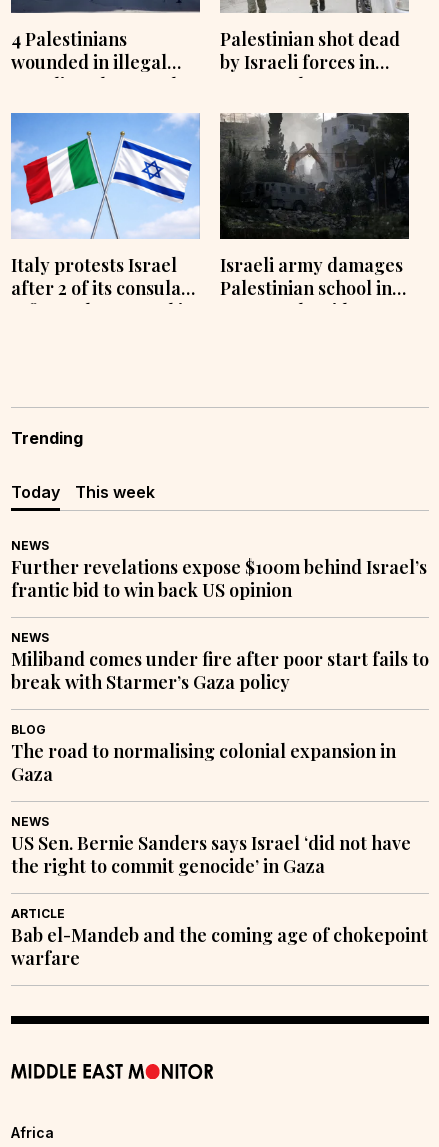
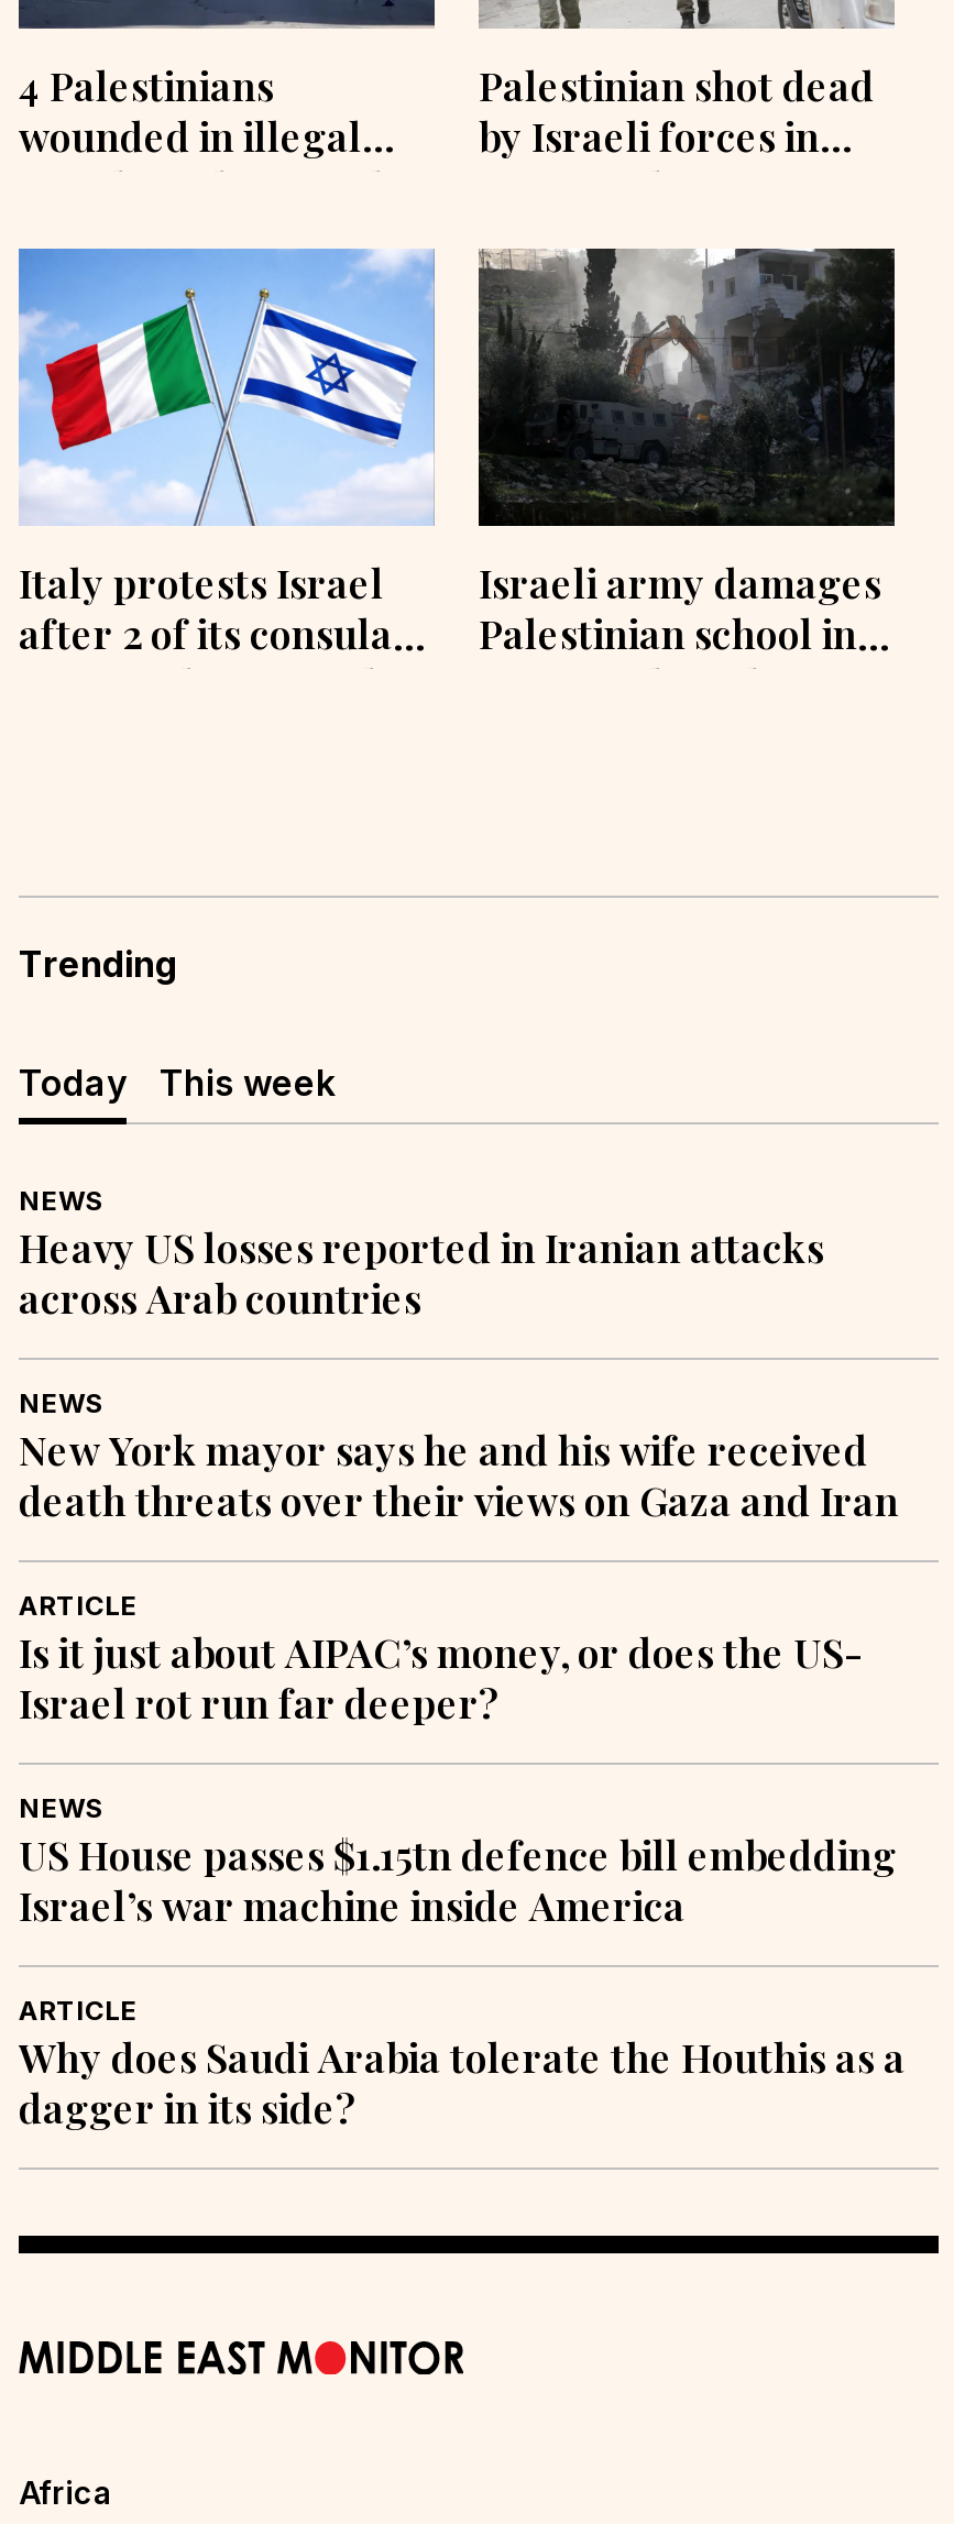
[11,555,427,602] Further revelations expose $100m behind Israel’s | frantic bid to win back US opinion -> [19,1222,824,1325] Heavy US losses reported in Iranian attacks | across Arab countries
[11,647,429,694] Miliband comes under fire after poor start fails to | break with Starmer’s Gaza policy -> [19,1424,899,1528] New York mayor says he and his wife received | death threats over their views on Gaza and Iran
[11,722,396,786] BLOG | The road to normalising colonial expansion in | Gaza -> [19,1589,862,1730] ARTICLE | Is it just about AIPAC’s money, or does the US- | Israel rot run far deeper?
[11,831,411,878] US Sen. Bernie Sanders says Israel ‘did not have | the right to commit genocide’ in Gaza -> [19,1829,897,1933] US House passes $1.15tn defence bill embedding | Israel’s war machine inside America
[11,923,428,970] Bab el-Mandeb and the coming age of chokepoint | warfare -> [19,2032,906,2135] Why does Saudi Arabia tolerate the Houthis as a | dagger in its side?

